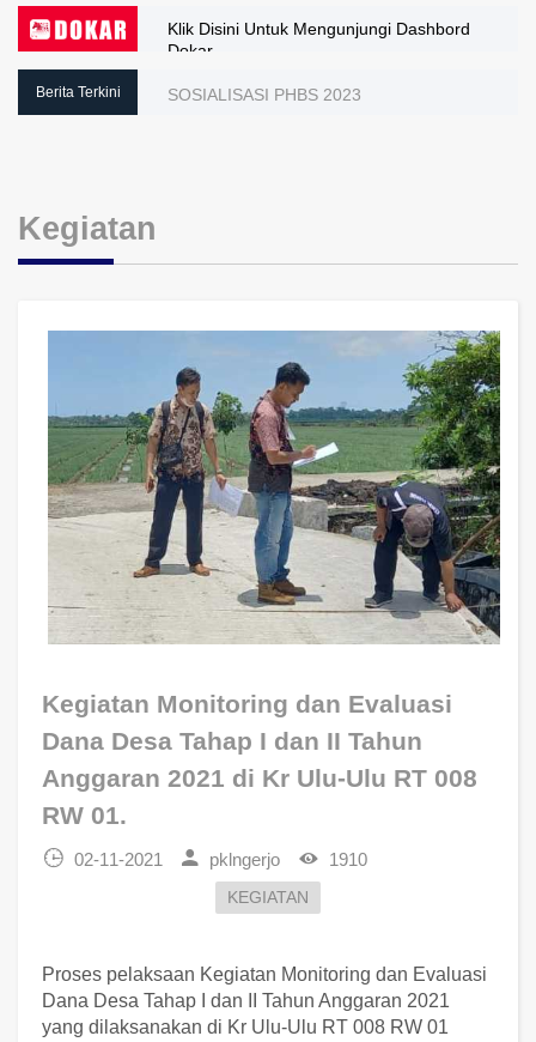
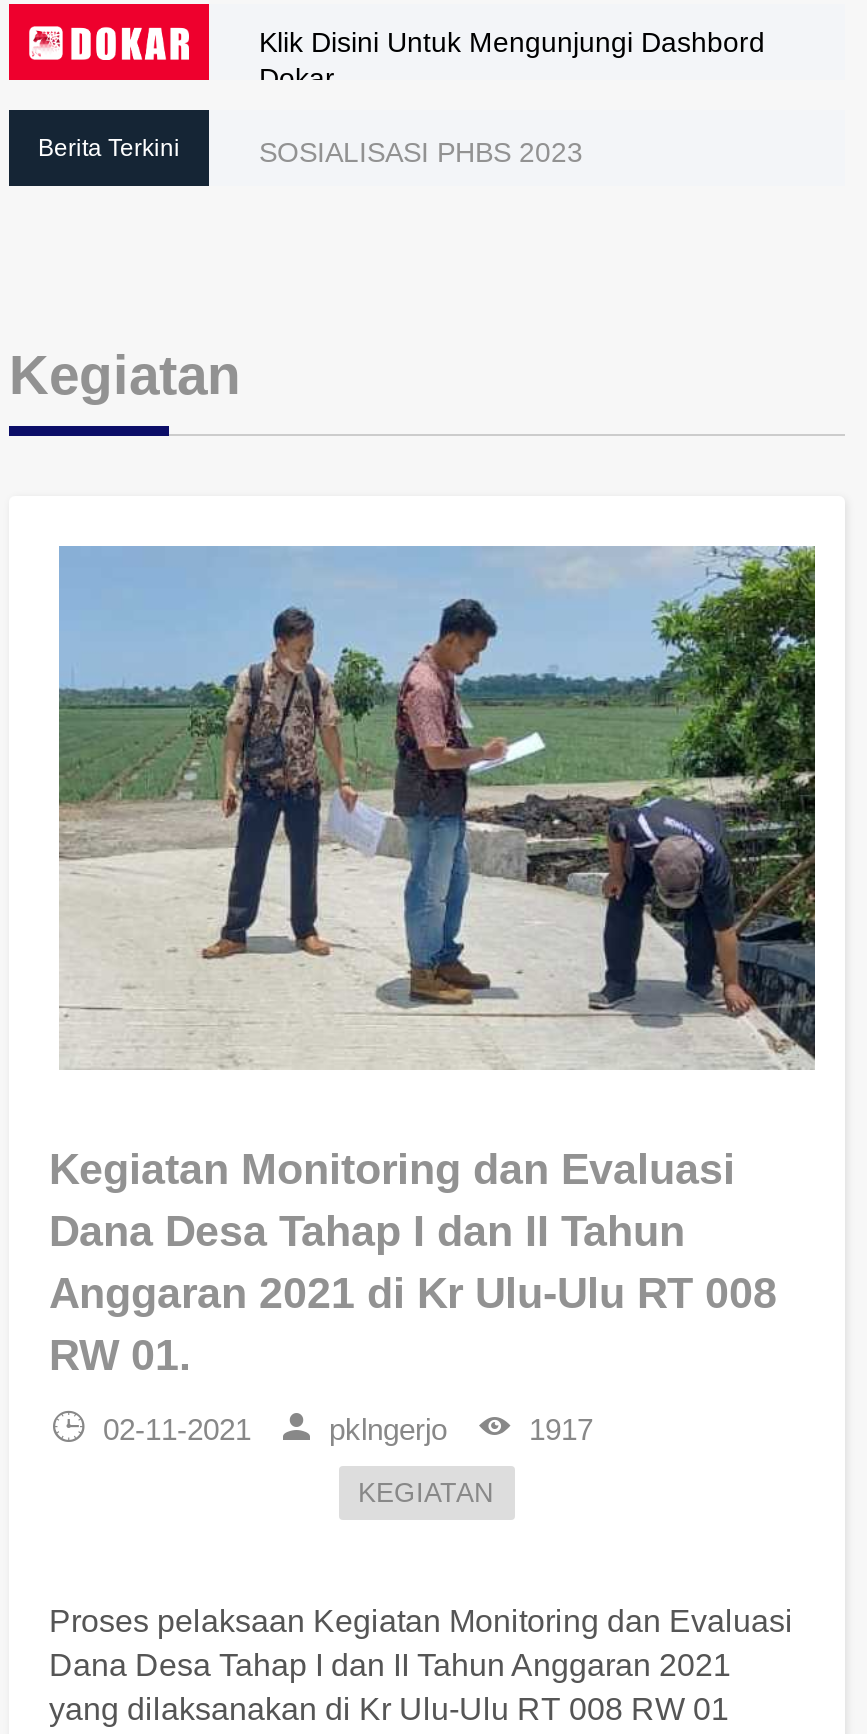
[324,849,367,869] 1910 -> [521,1411,593,1445] 1917

